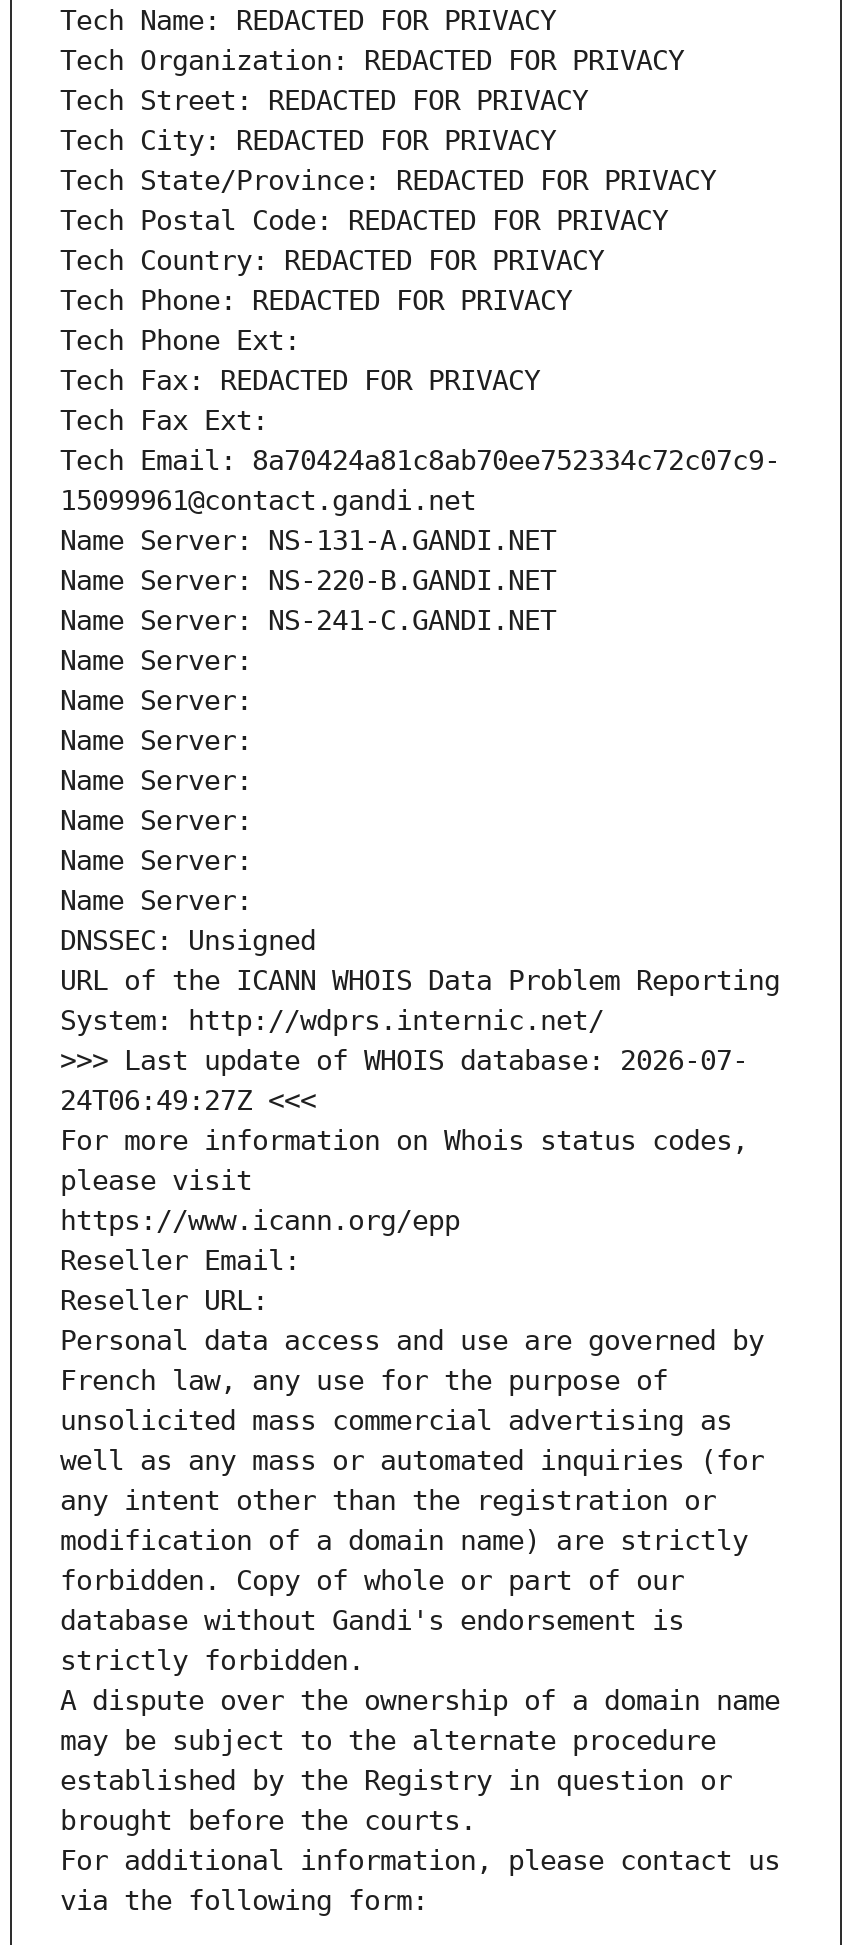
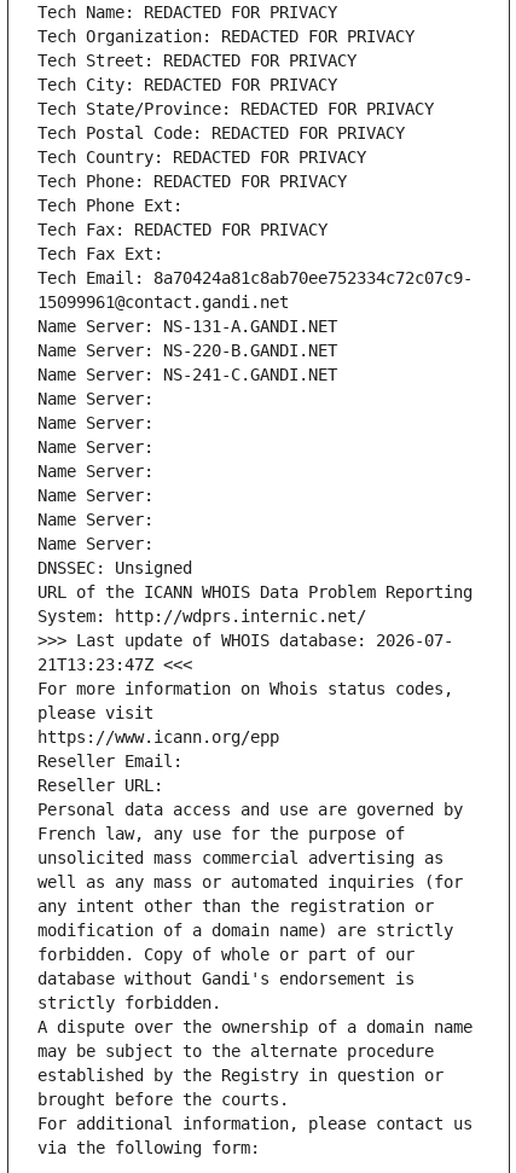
[60,1085,316,1117] 24T06:49:27Z <<< -> [37,655,192,675] 21T13:23:47Z <<<

